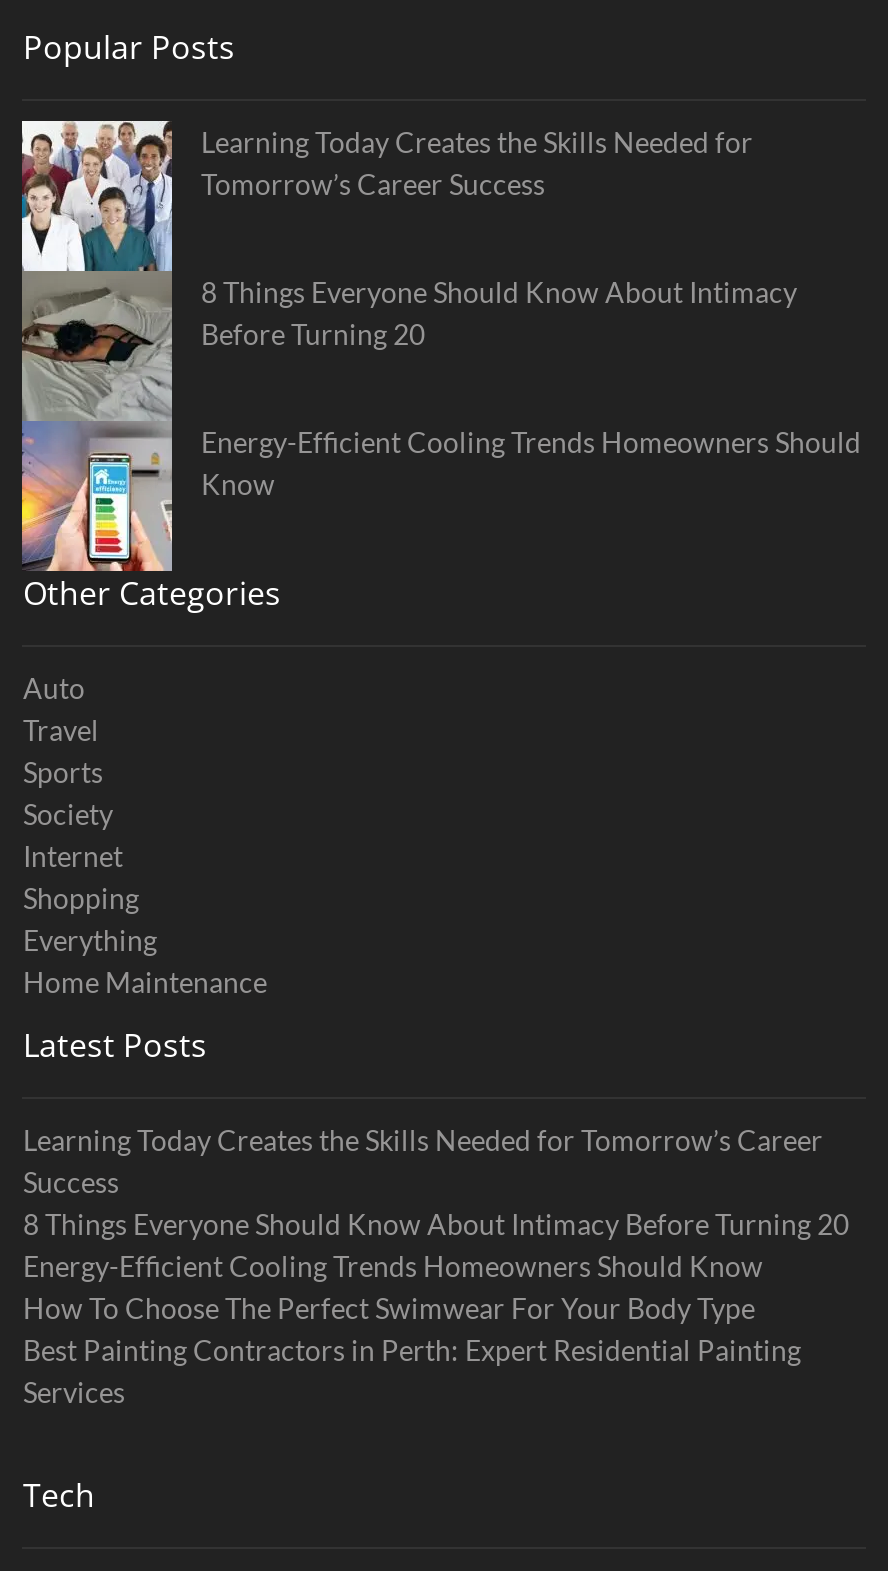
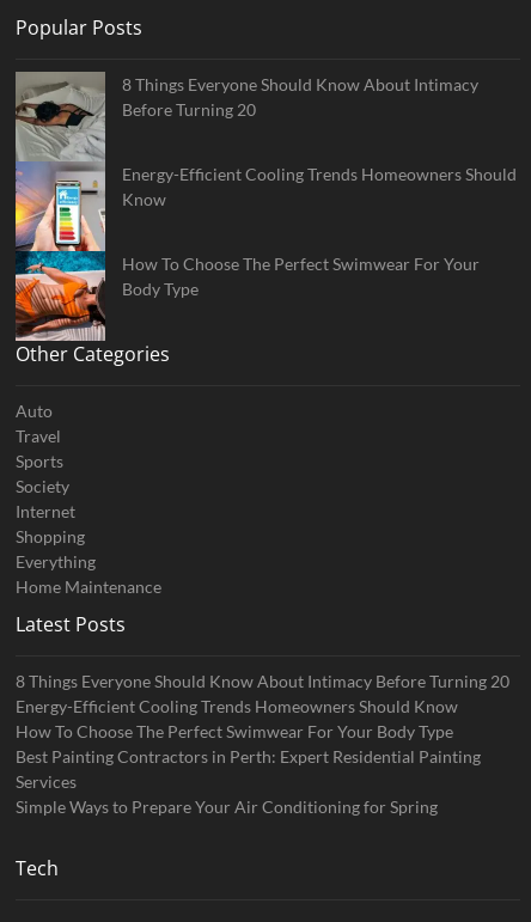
[20,121,753,273] [image] | Learning Today Creates the Skills Needed for | Tomorrow’s Career Success -> none
moved [201,275,861,501] -> [122,74,517,210]: 8 Things Everyone Should Know About Intimacy | Before Turning 20 | Energy-Efficient Cooling Trends Homeowners Should | Know
none -> [14,250,480,338] [image] | How To Choose The Perfect Swimwear For Your | Body Type
[23,1123,823,1199] Learning Today Creates the Skills Needed for Tomorrow’s Career | Success -> none
moved [23,1207,849,1409] -> [16,671,510,792]: 8 Things Everyone Should Know About Intimacy Before Turning 20 | Energy-Efficient Cooling Trends Homeowners Should Know | How To Choose The Perfect Swimwear For Your Body Type | Best Painting Contractors in Perth: Expert Residential Painting | Services
none -> [16,797,438,817] Simple Ways to Prepare Your Air Conditioning for Spring

